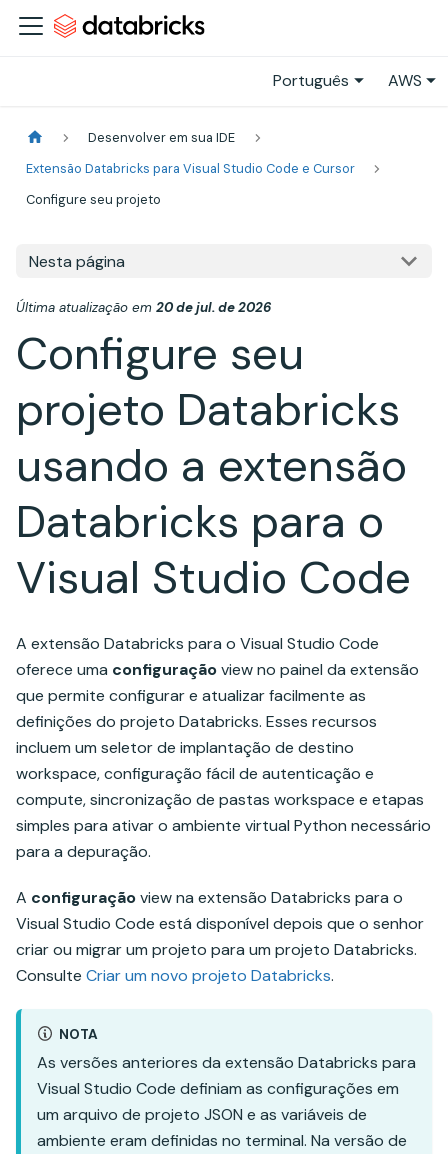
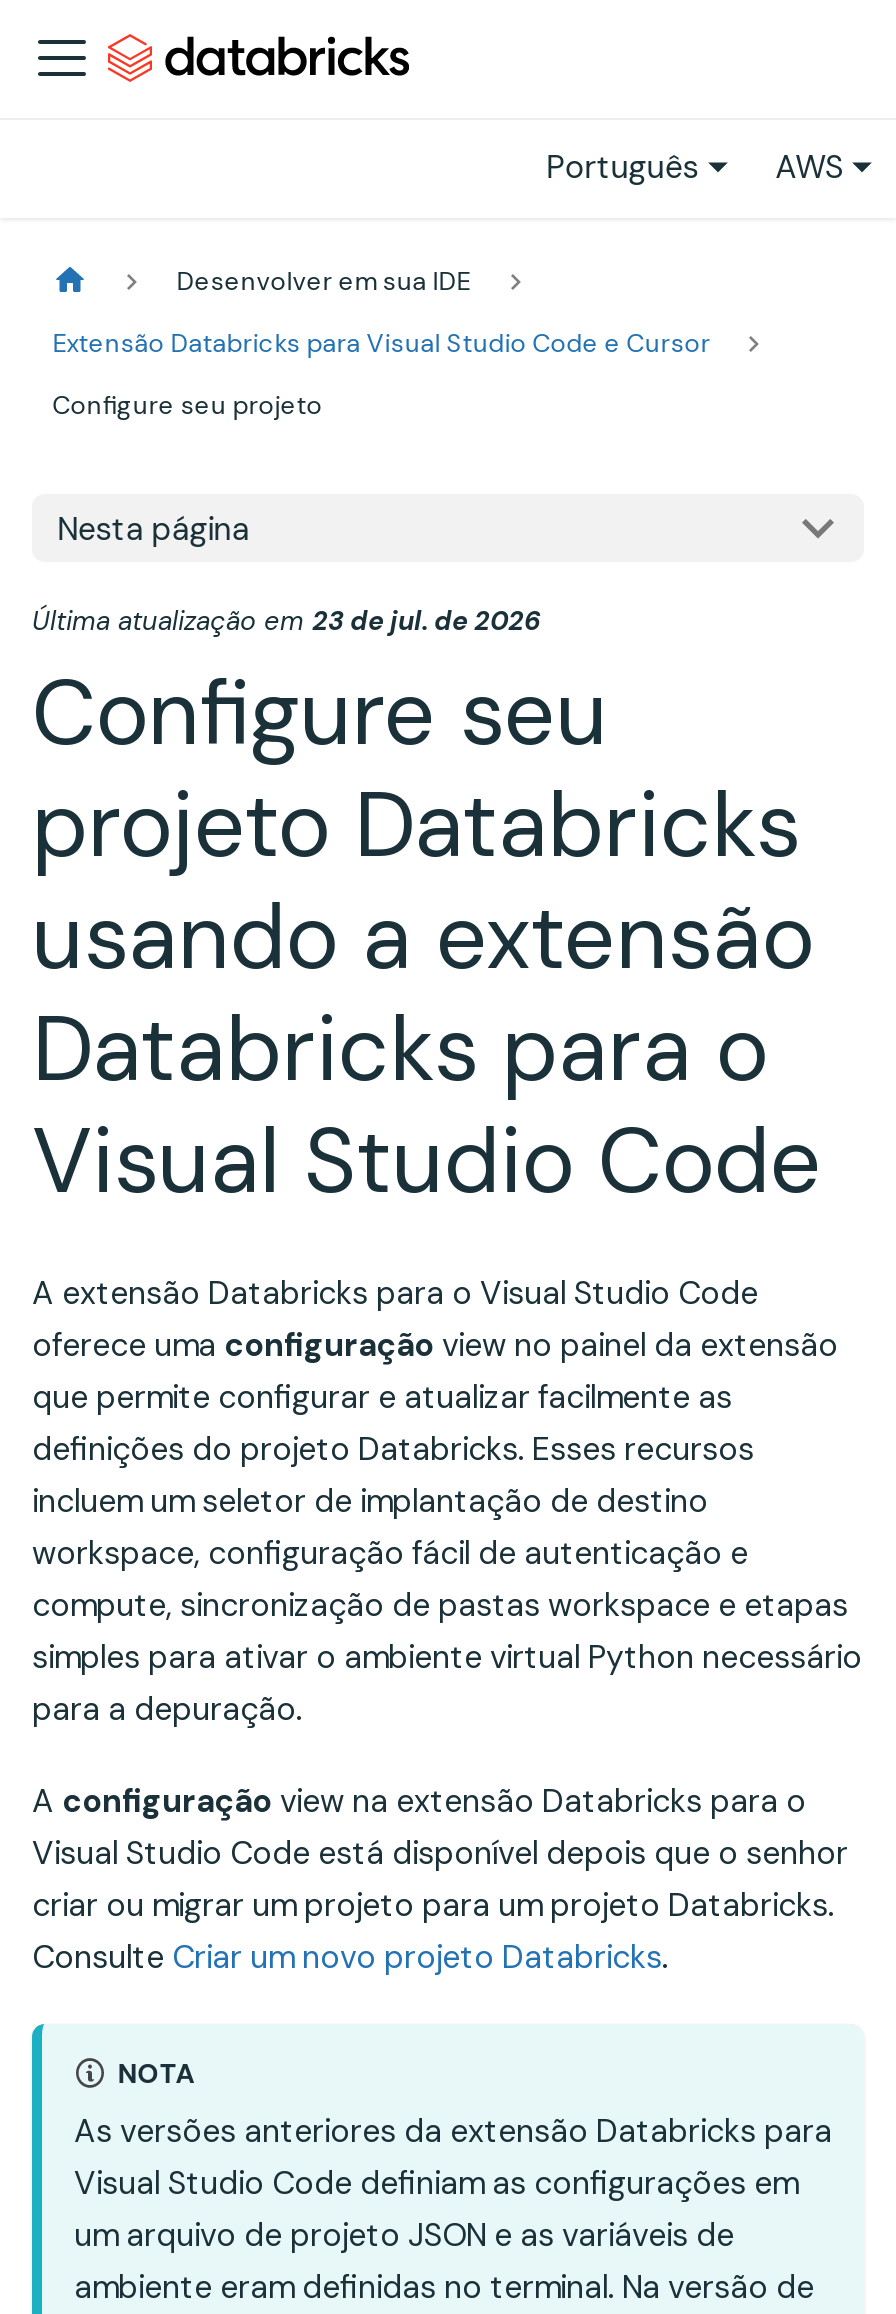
[16,299,271,316] Última atualização em 20 de jul. de 2026 -> [32,604,540,638] Última atualização em 23 de jul. de 2026

